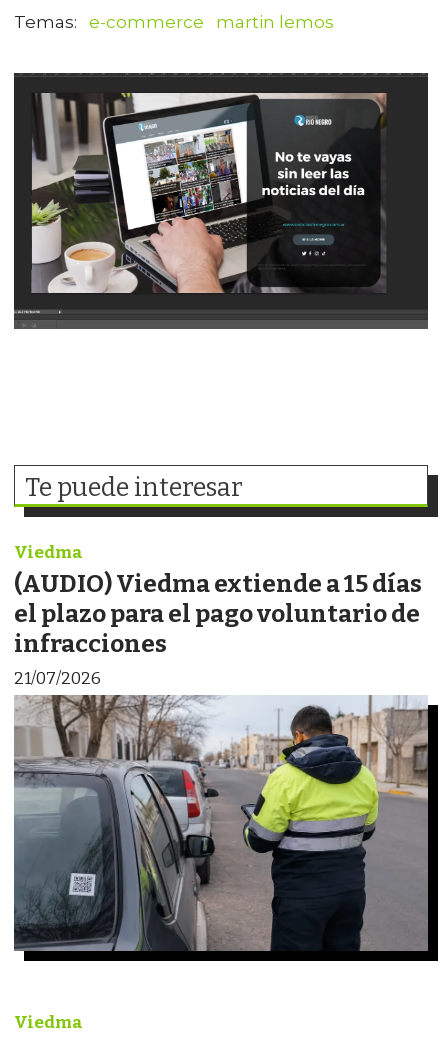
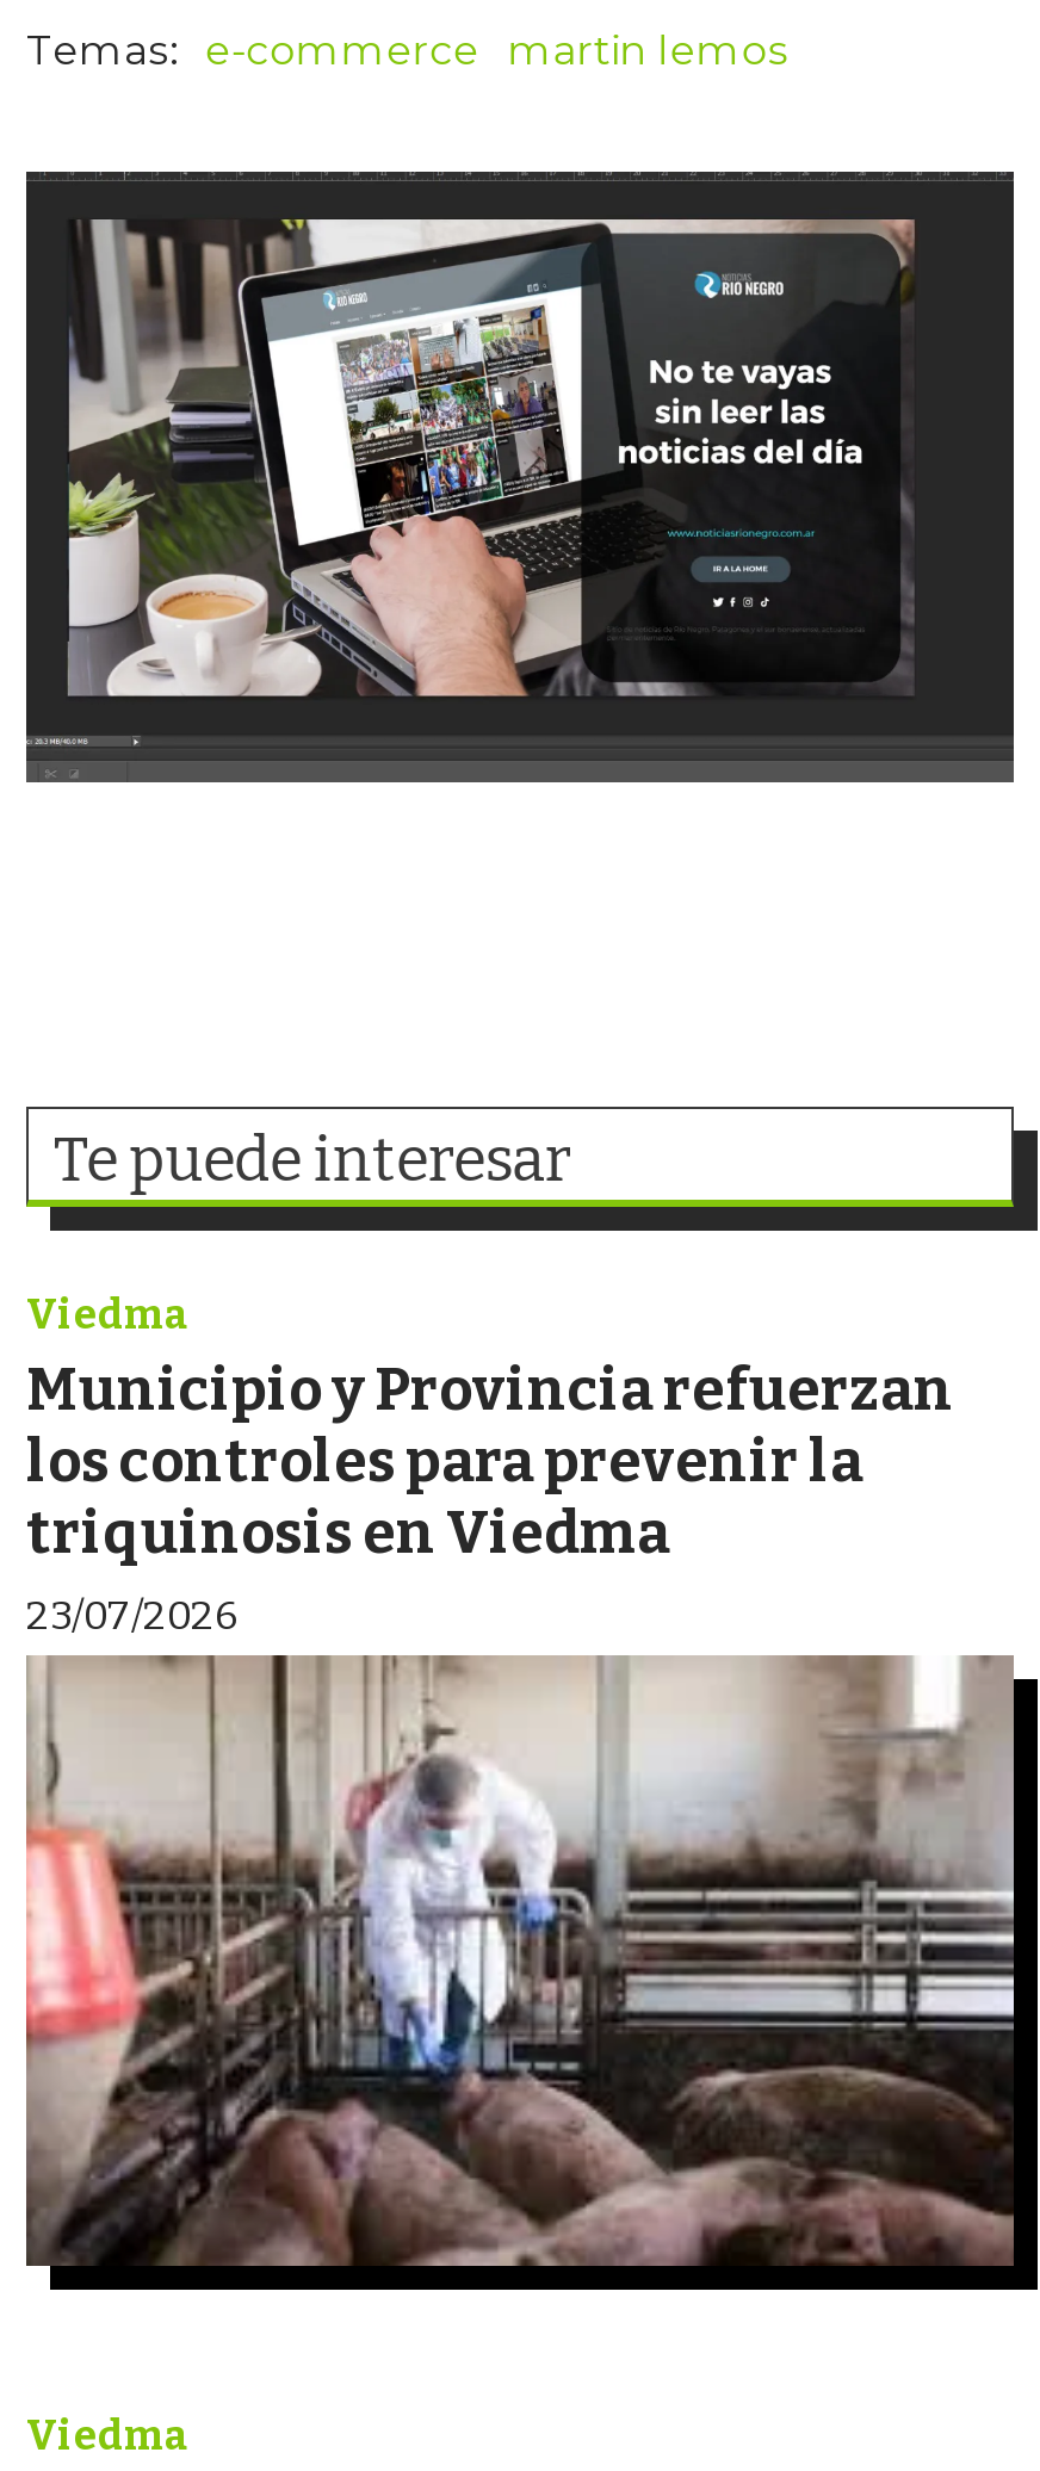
[14,569,422,658] (AUDIO) Viedma extiende a 15 días | el plazo para el pago voluntario de | infracciones -> [26,1355,954,1568] Municipio y Provincia refuerzan | los controles para prevenir la | triquinosis en Viedma
[14,668,101,689] 21/07/2026 -> [26,1590,239,1640] 23/07/2026
[13,695,428,952] [image] -> [24,1655,1014,2268] [image]

